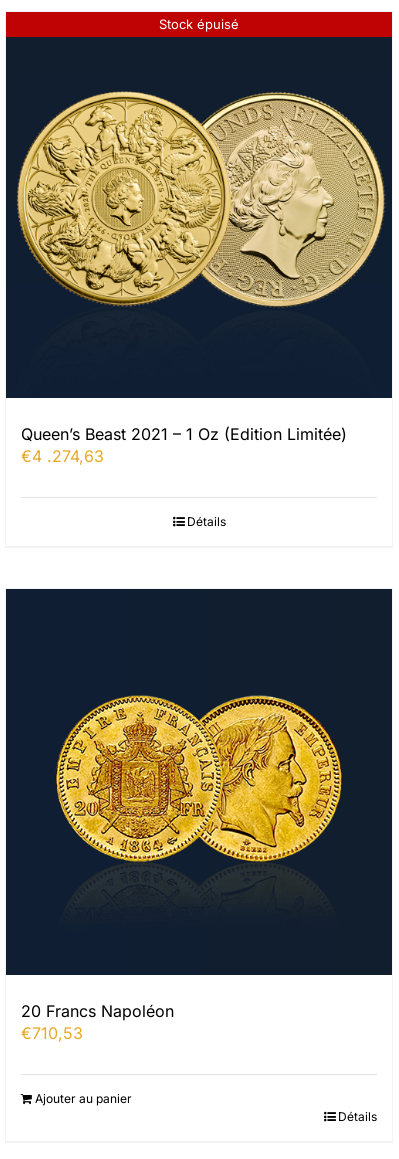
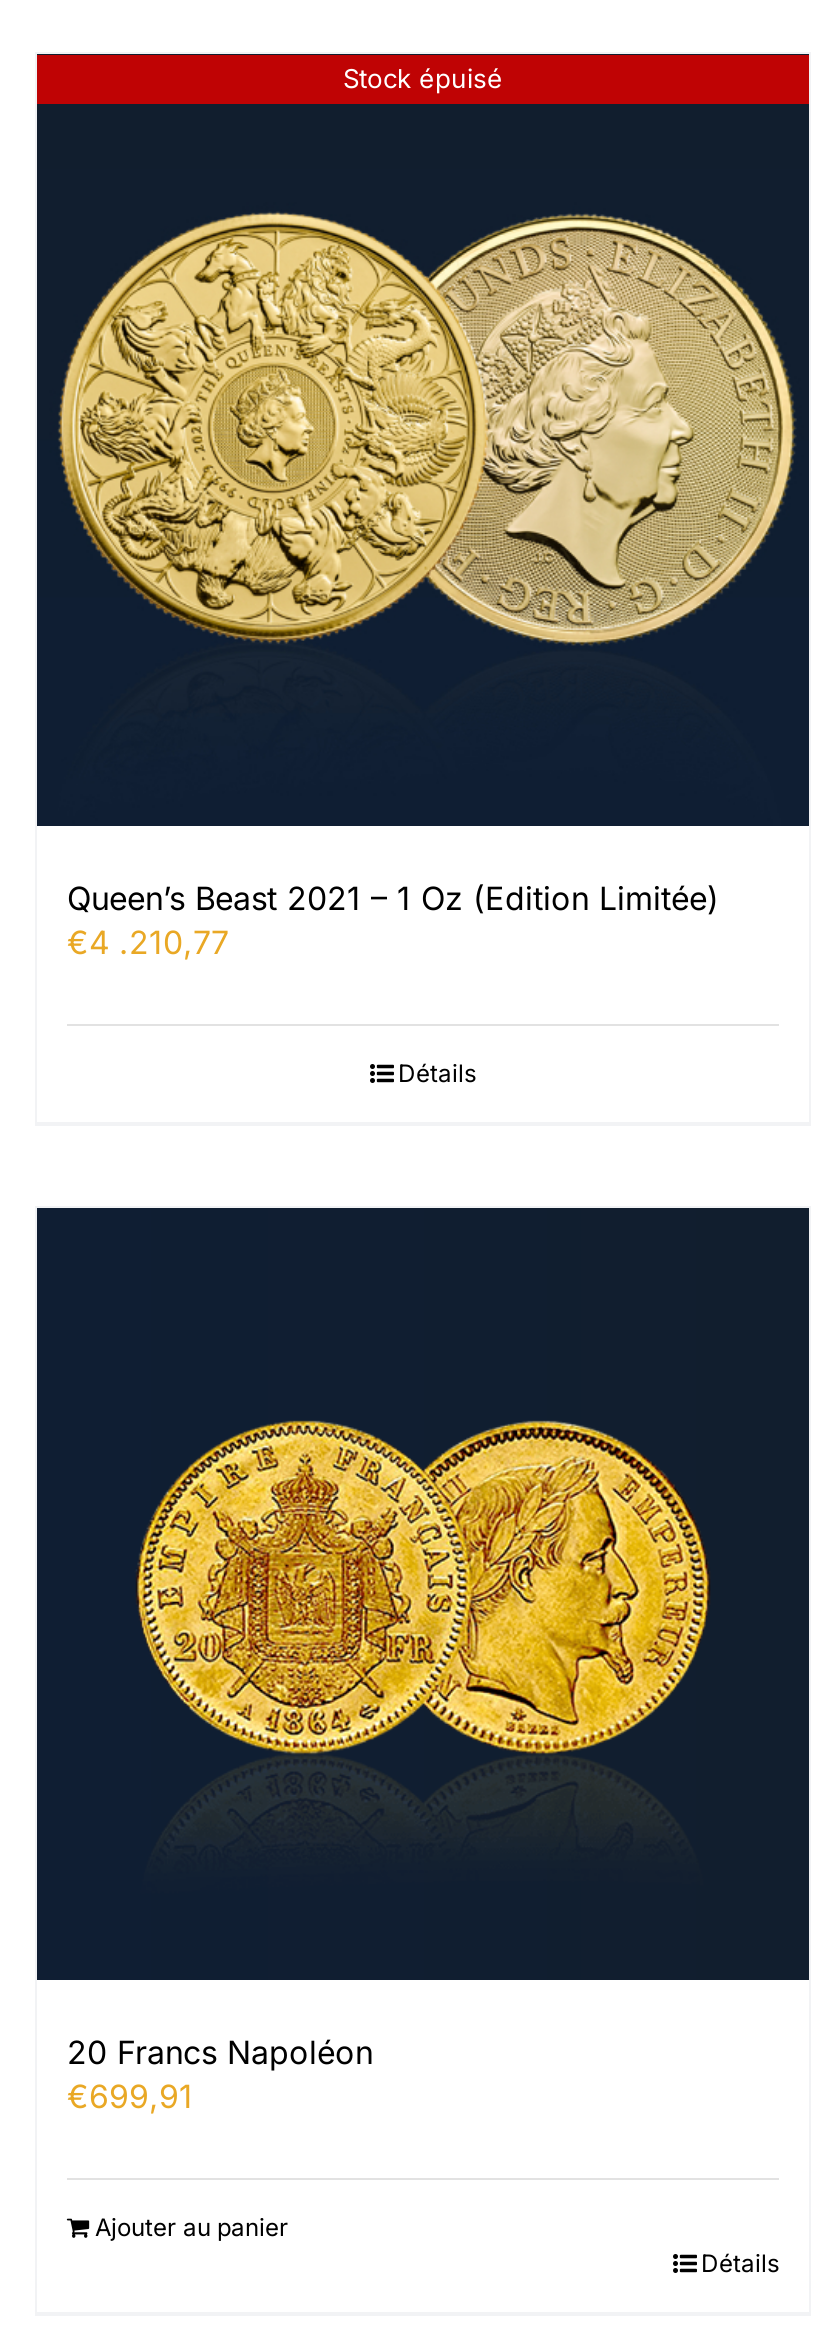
[21,446,104,466] €4 .274,63 -> [67,923,229,963] €4 .210,77
[21,1023,83,1043] €710,53 -> [67,2077,193,2117] €699,91

